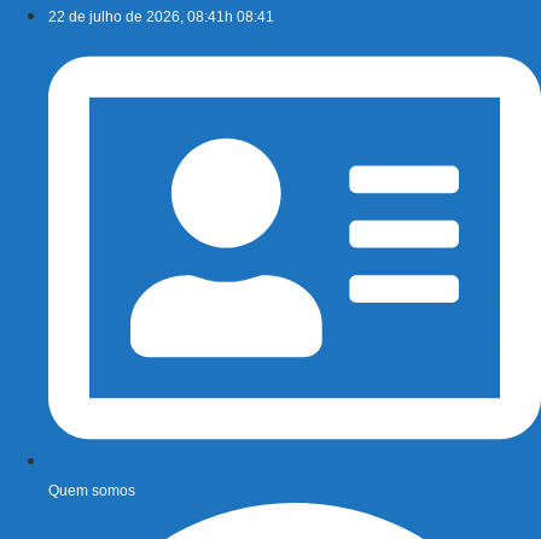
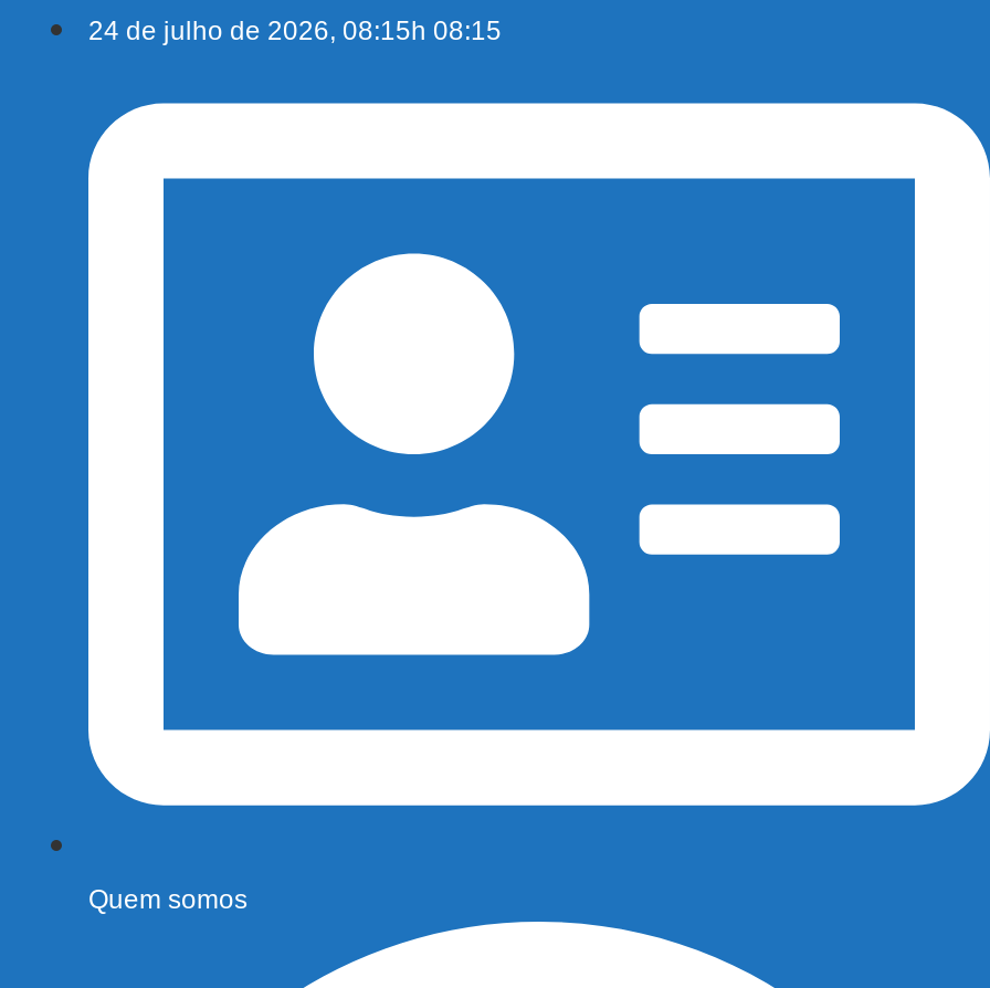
[48,8,274,25] 22 de julho de 2026, 08:41h 08:41 -> [88,15,502,46] 24 de julho de 2026, 08:15h 08:15

